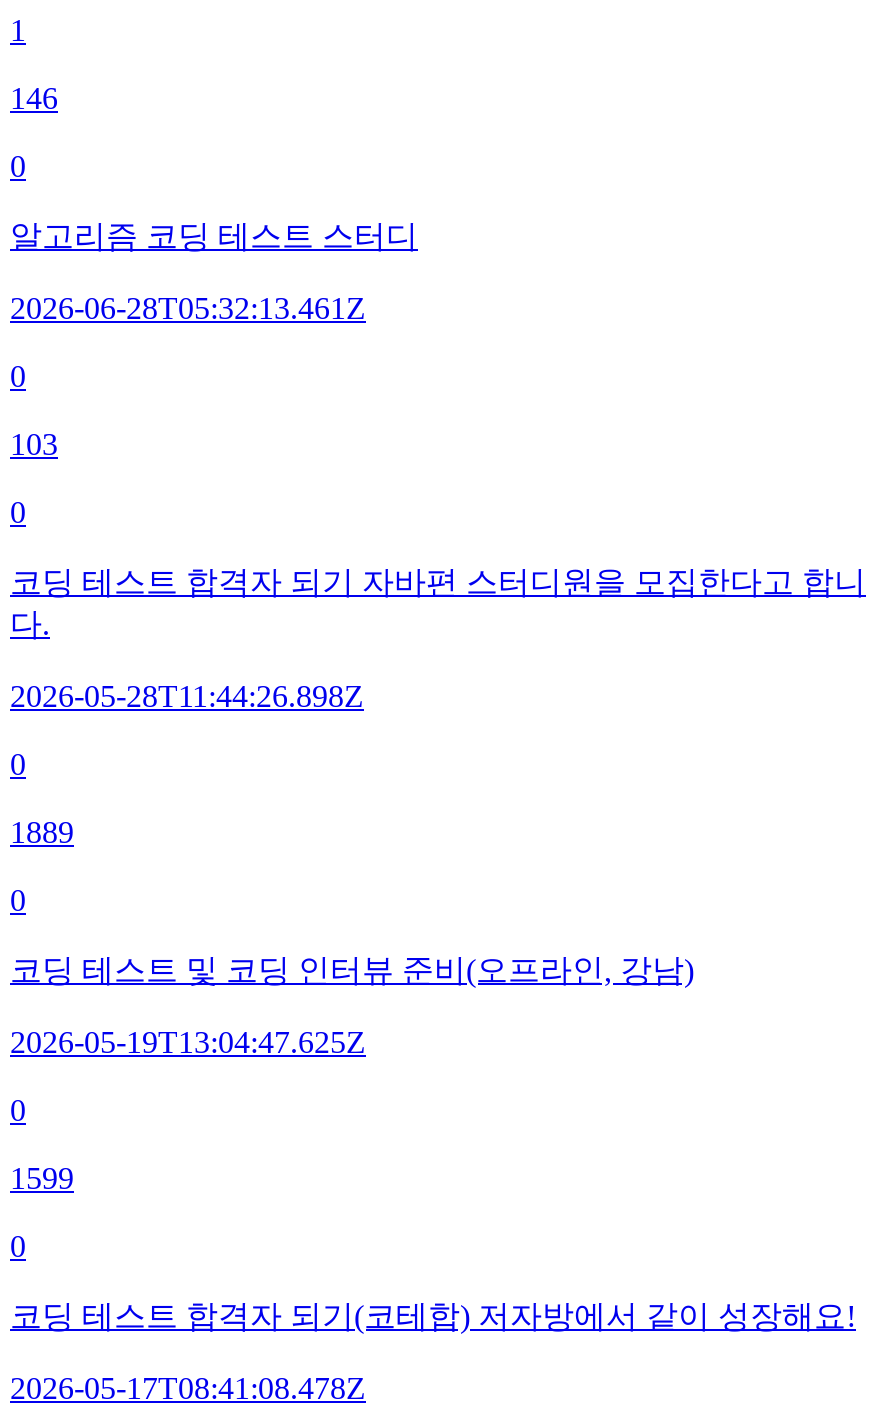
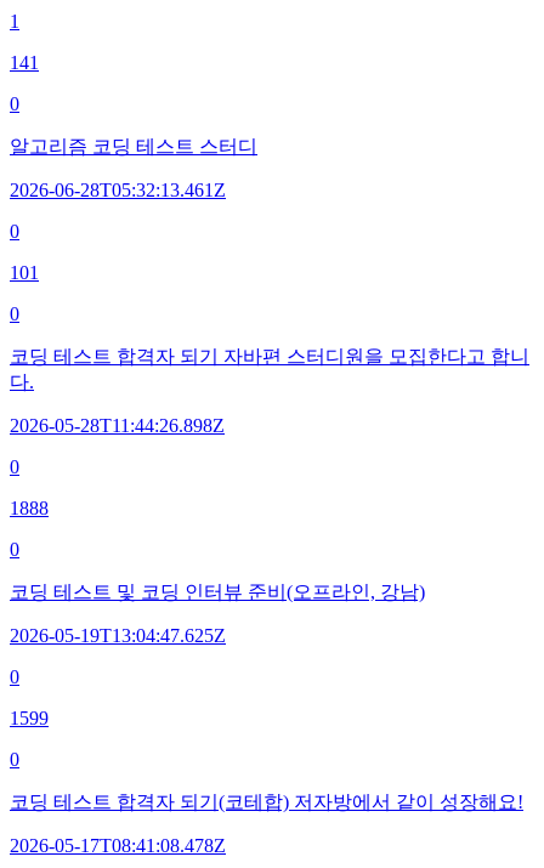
[10,81,58,115] 146 -> [10,52,39,73] 141
[10,427,58,461] 103 -> [10,262,39,283] 101
[10,815,74,849] 1889 -> [10,498,49,518] 1888

